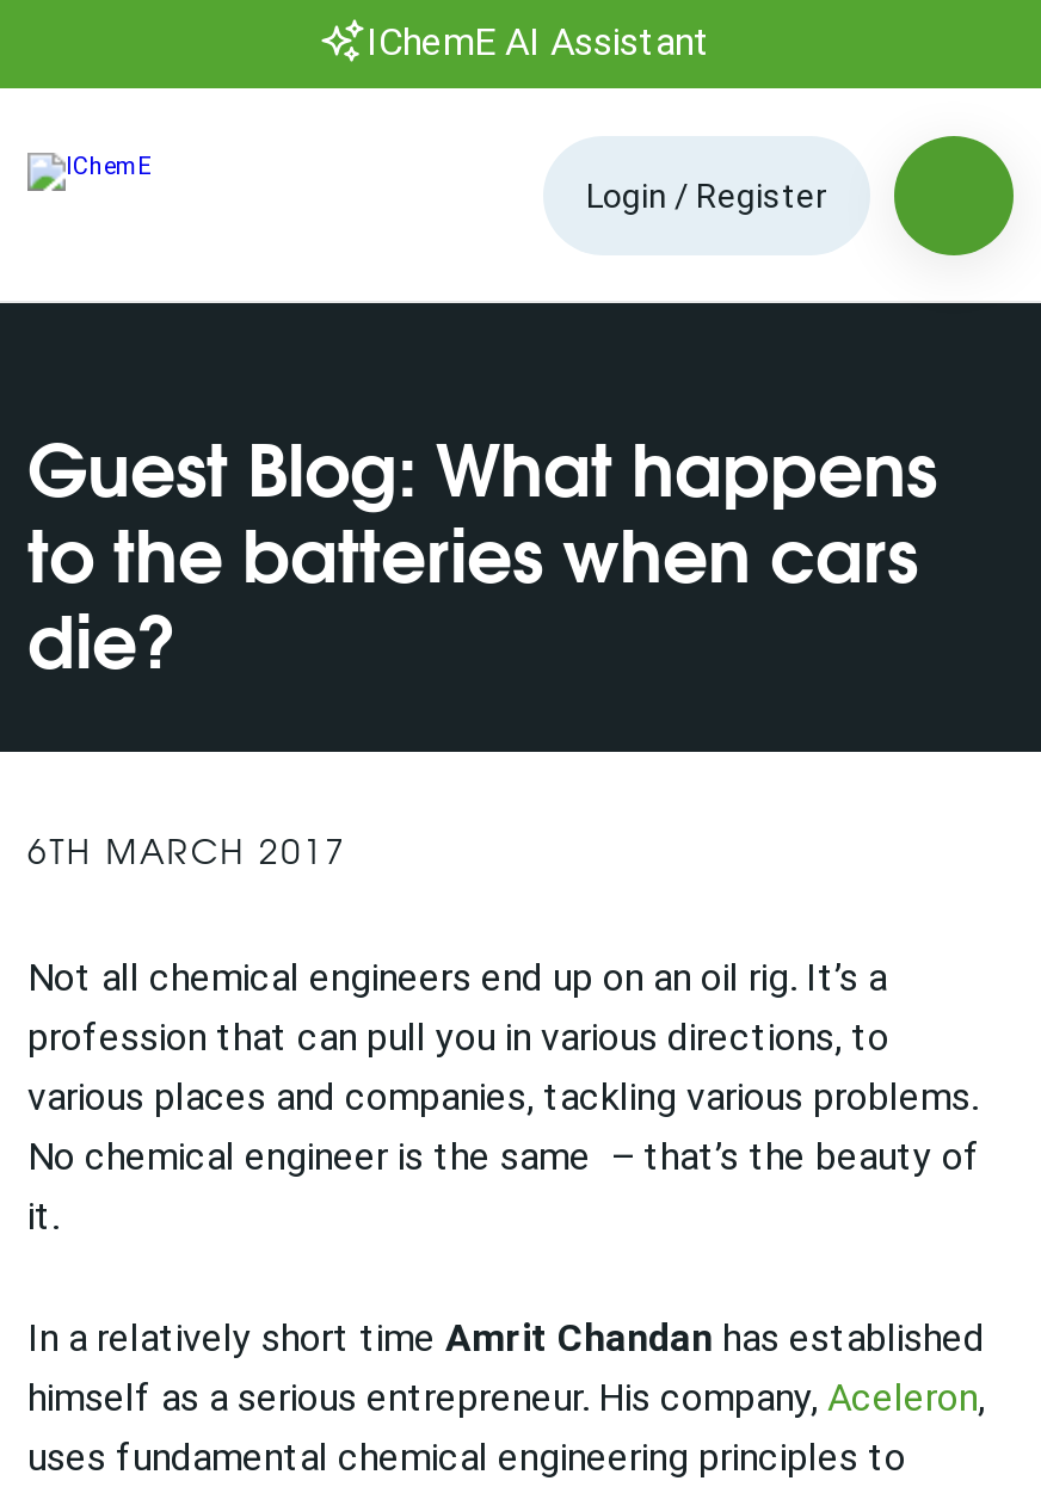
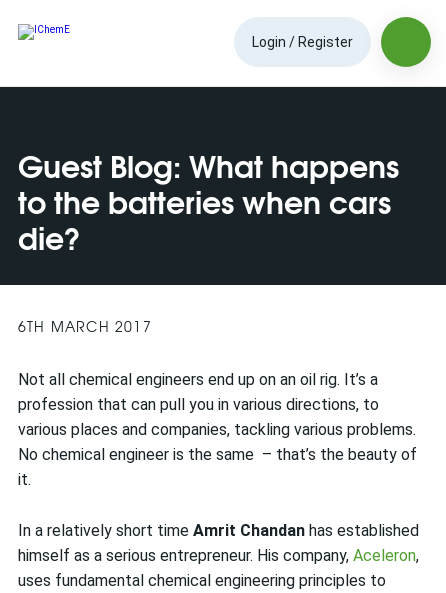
[366,18,710,63] IChemE AI Assistant -> none

